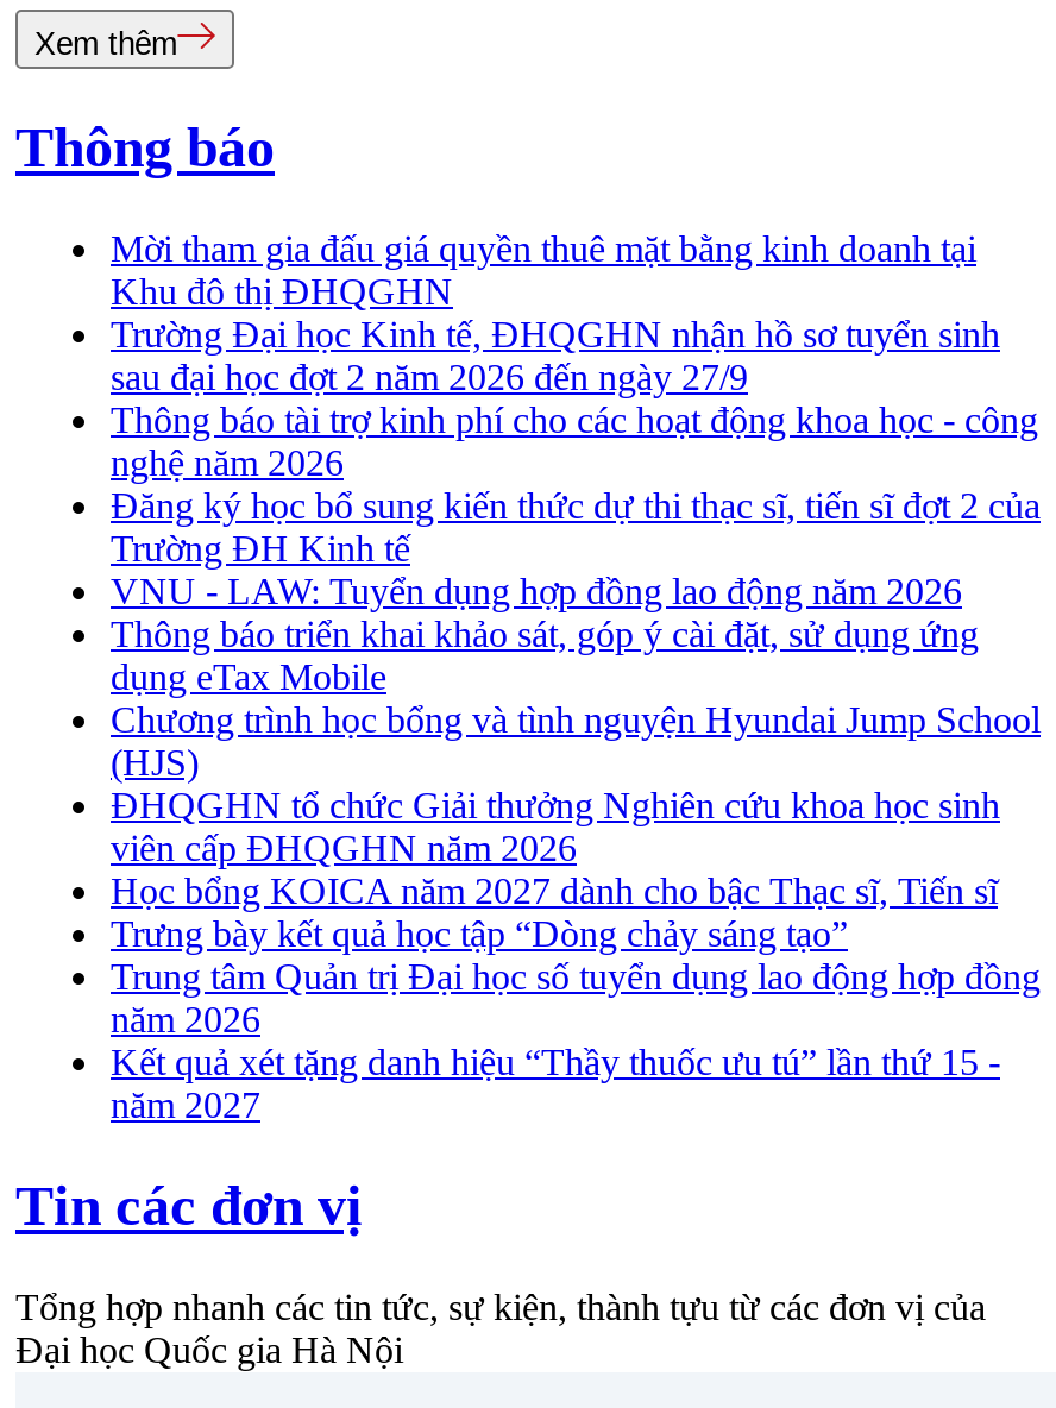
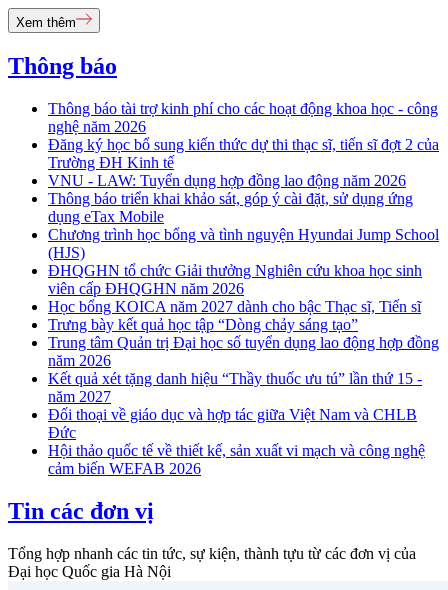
[111,229,1000,398] Mời tham gia đấu giá quyền thuê mặt bằng kinh doanh tại | Khu đô thị ĐHQGHN | Trường Đại học Kinh tế, ĐHQGHN nhận hồ sơ tuyển sinh | sau đại học đợt 2 năm 2026 đến ngày 27/9 -> none
moved [111,400,1041,1125] -> [48,100,439,405]: Thông báo tài trợ kinh phí cho các hoạt động khoa học - công | nghệ năm 2026 | Đăng ký học bổ sung kiến thức dự thi thạc sĩ, tiến sĩ đợt 2 của | ... | Kết quả xét tặng danh hiệu “Thầy thuốc ưu tú” lần thứ 15 - | năm 2027
none -> [48,406,425,477] Đối thoại về giáo dục và hợp tác giữa Việt Nam và CHLB | Đức | Hội thảo quốc tế về thiết kế, sản xuất vi mạch và công nghệ | cảm biến WEFAB 2026

